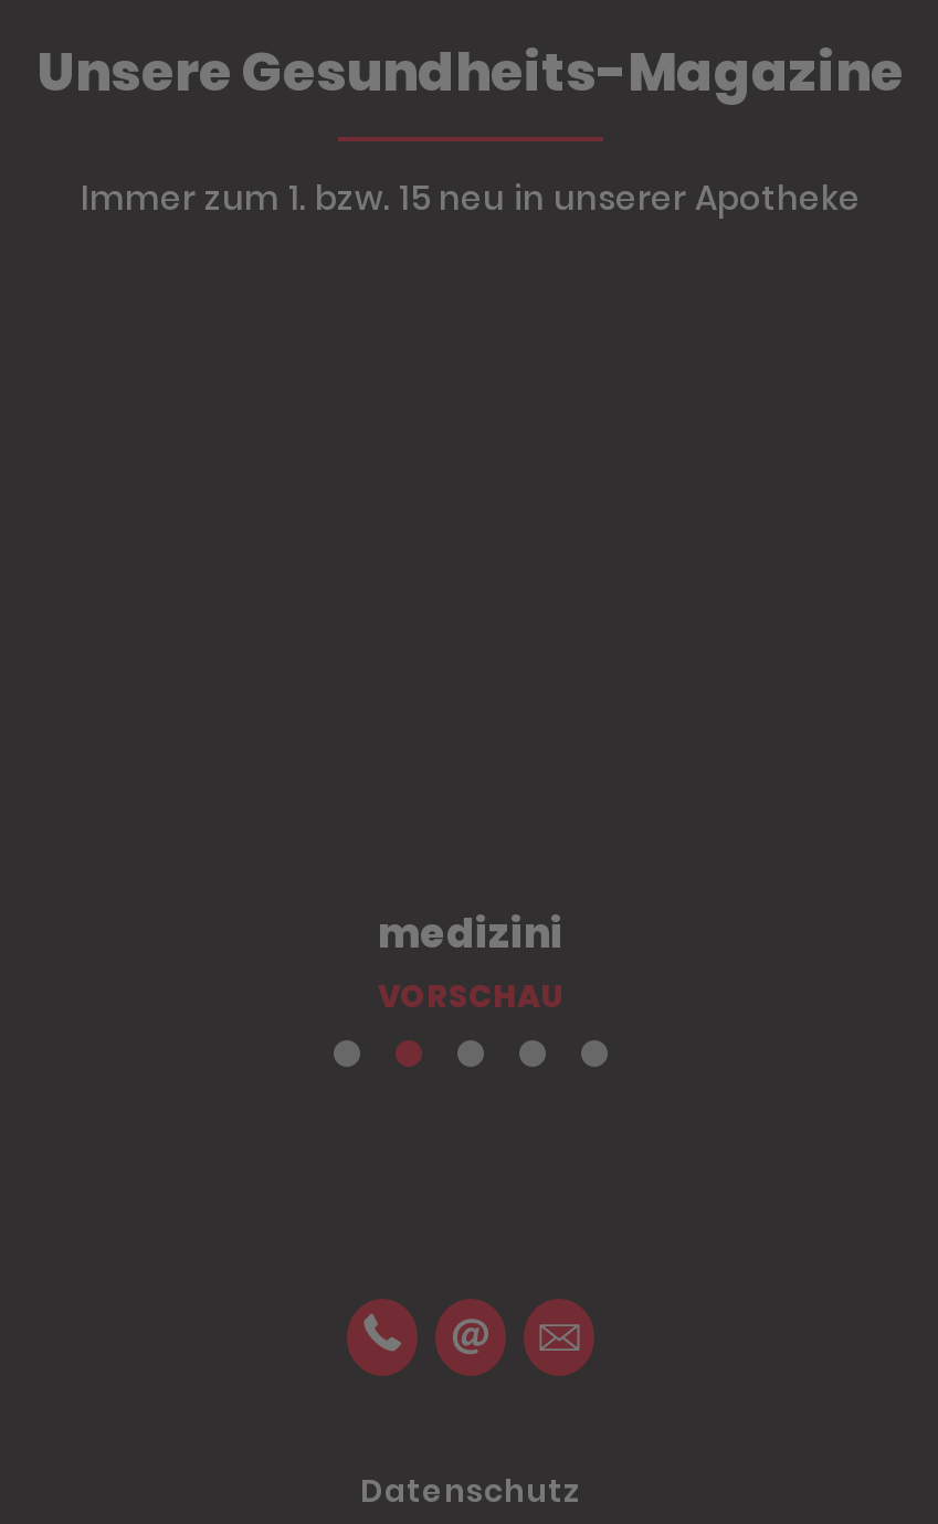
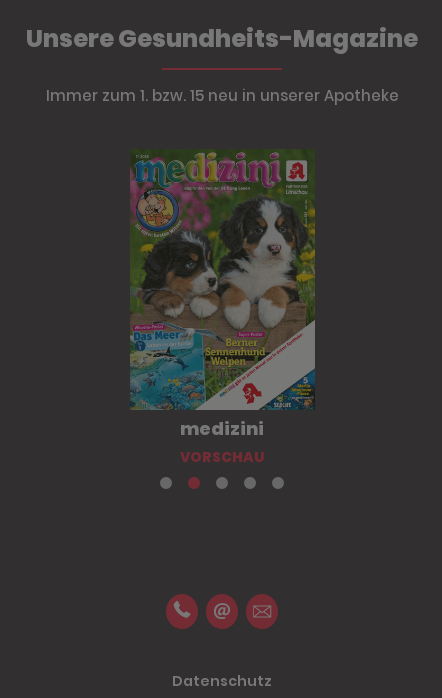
none -> [129,149,316,411] [image]

